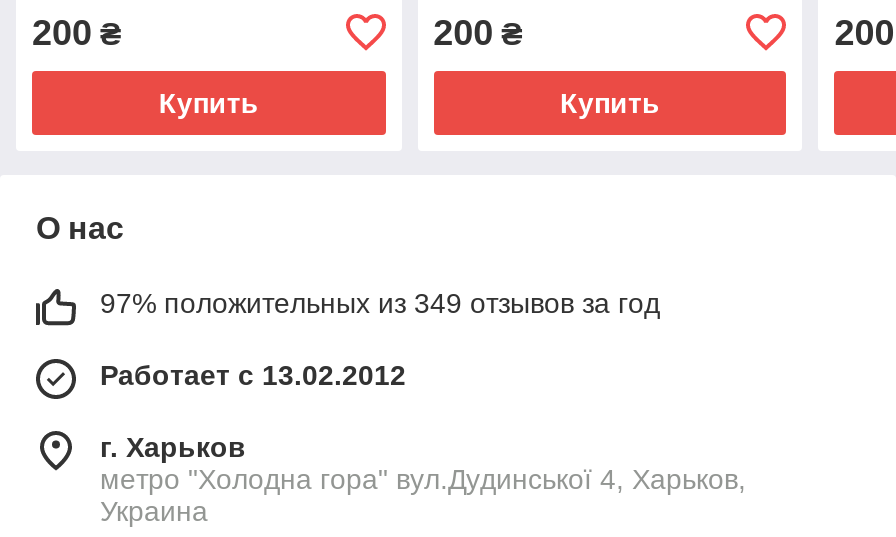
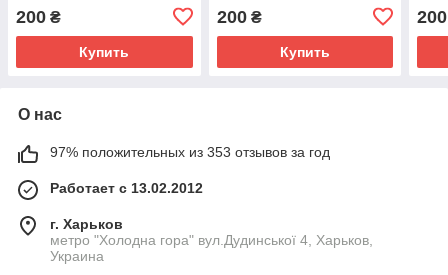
[100,287,660,319] 97% положительных из 349 отзывов за год -> [50,144,330,160] 97% положительных из 353 отзывов за год

